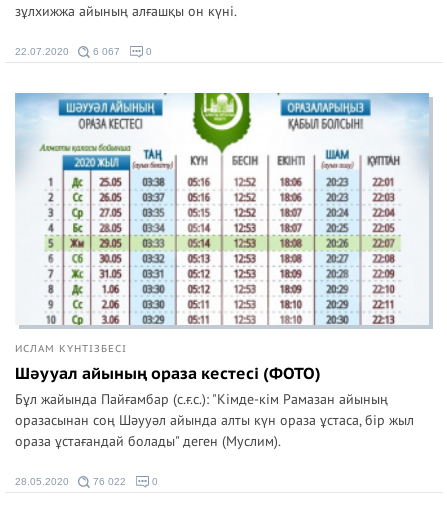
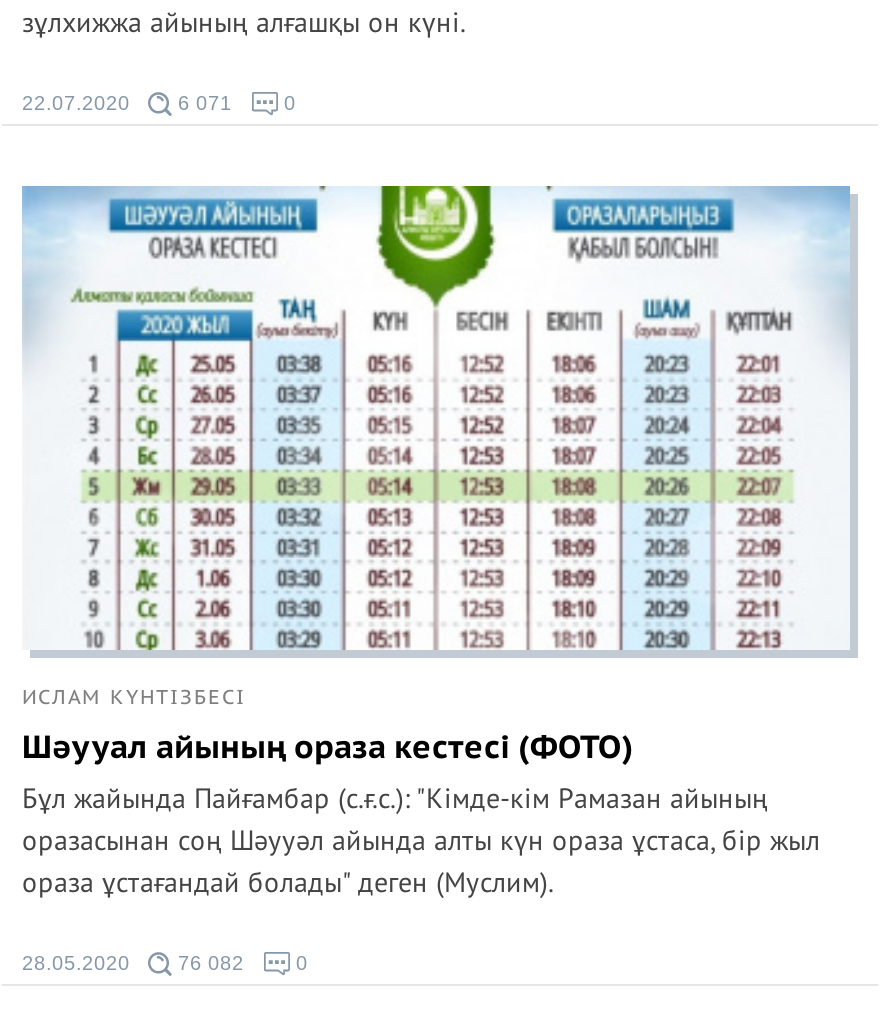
[15,45,120,56] 22.07.2020 6 067 -> [22,91,232,113] 22.07.2020 6 071
[15,476,126,487] 28.05.2020 76 022 -> [22,953,244,975] 28.05.2020 76 082

